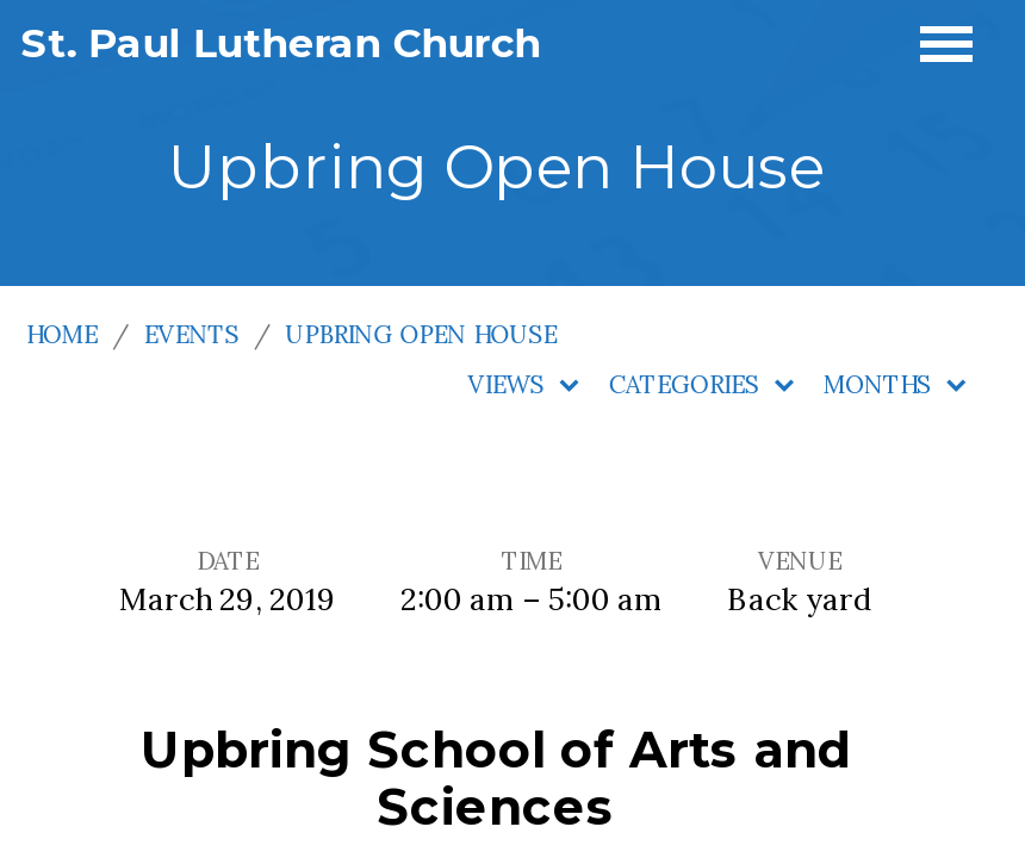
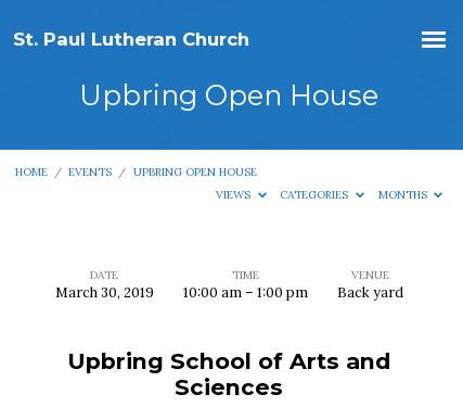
[119,579,336,619] March 29, 2019 -> [55,283,153,301] March 30, 2019
[400,579,663,619] 2:00 am – 5:00 am -> [183,283,307,301] 10:00 am – 1:00 pm

